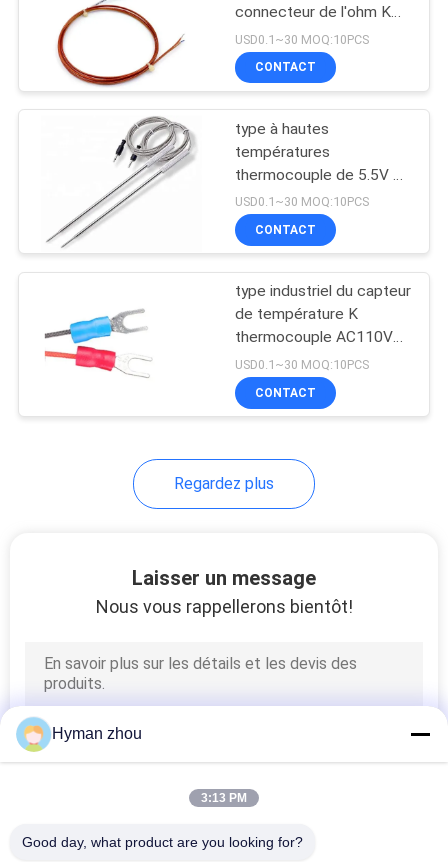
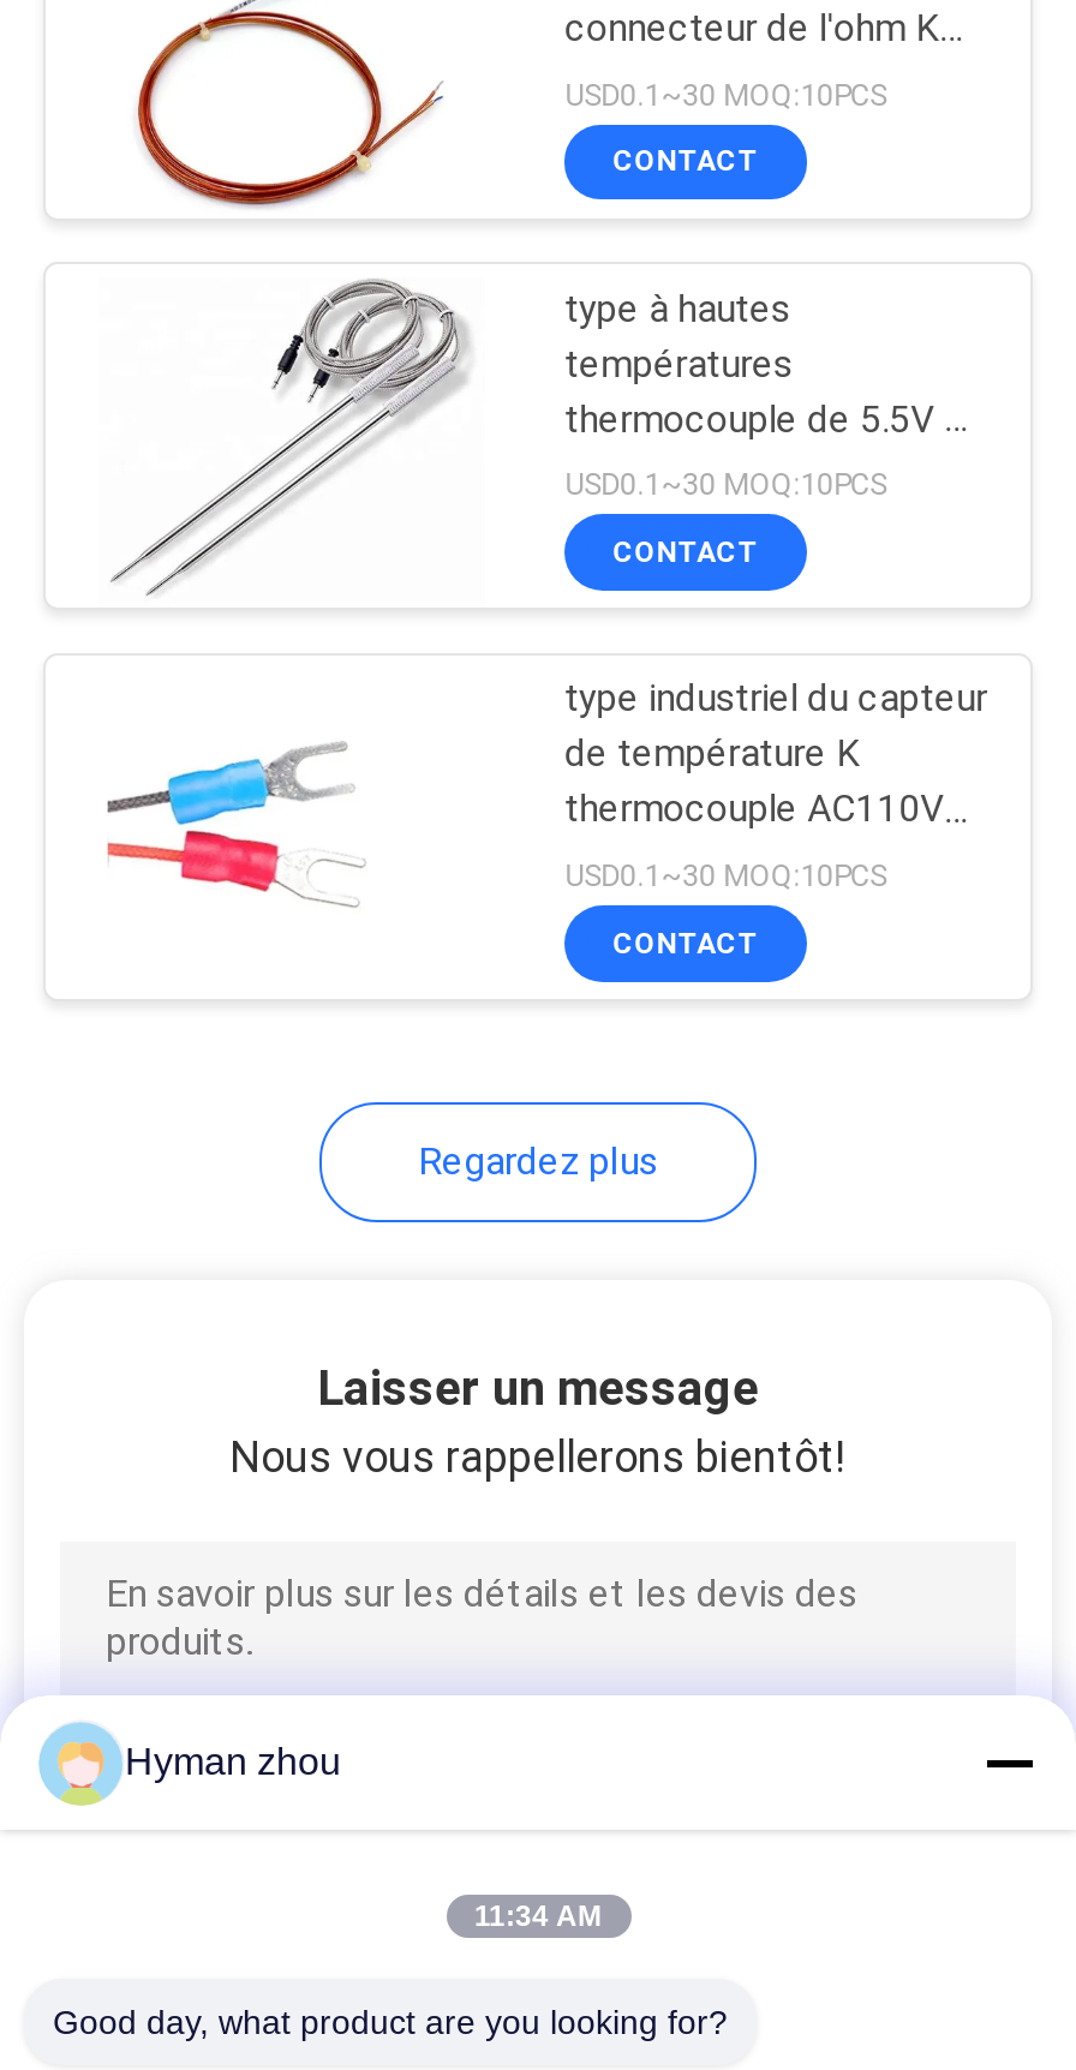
[201,791,247,805] 3:13 PM -> [474,1900,602,1933] 11:34 AM

